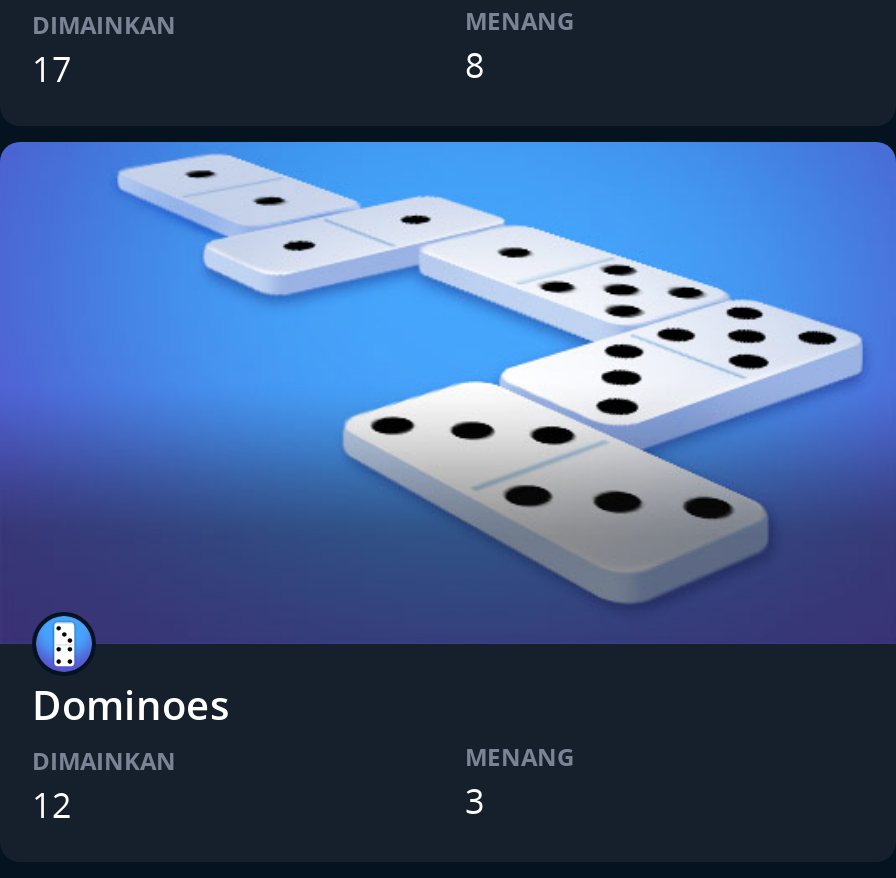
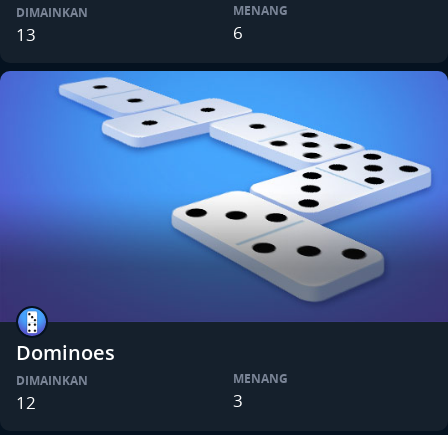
[32,46,72,92] 17 -> [16,23,36,46] 13
[465,42,485,88] 8 -> [232,21,242,44] 6

